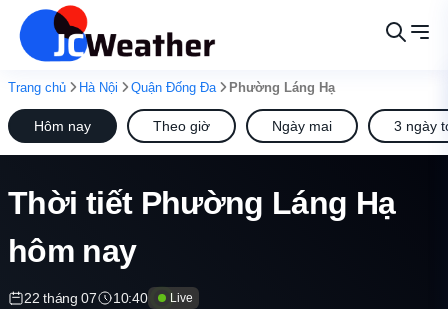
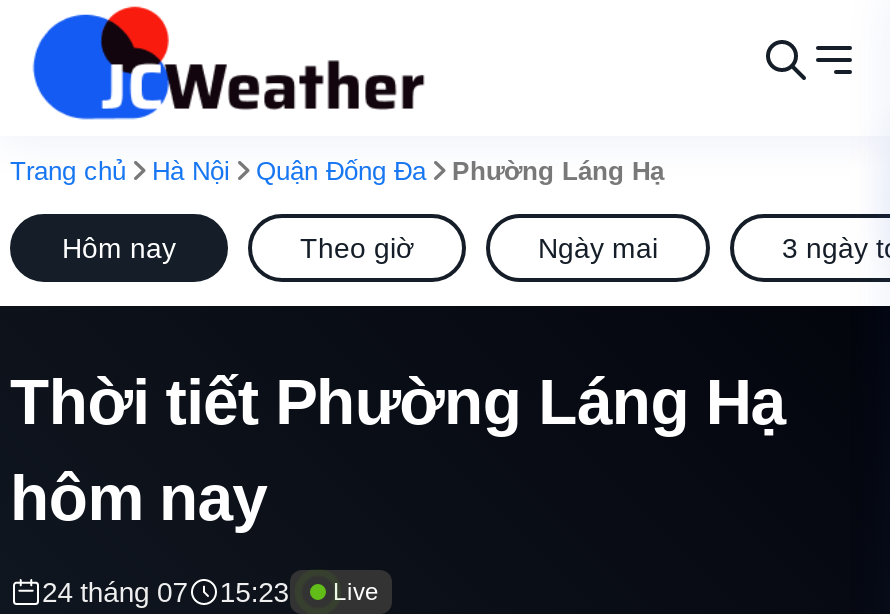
[24,290,97,306] 22 tháng 07 -> [42,576,188,608] 24 tháng 07
[113,290,147,306] 10:40 -> [220,576,289,608] 15:23

